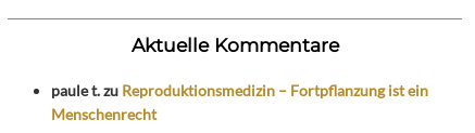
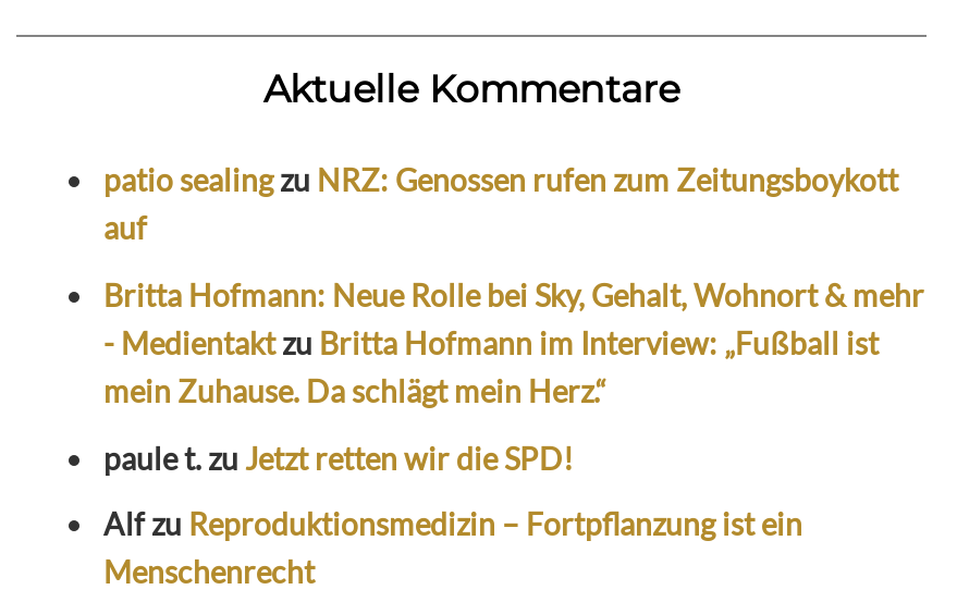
[51,81,428,100] paule t. zu Reproduktionsmedizin – Fortpflanzung ist ein -> [103,160,924,542] patio sealing zu NRZ: Genossen rufen zum Zeitungsboykott | auf | Britta Hofmann: Neue Rolle bei Sky, Gehalt, Wohnort & mehr | - Medientakt zu Britta Hofmann im Interview: „Fußball ist | mein Zuhause. Da schlägt mein Herz.“ | paule t. zu Jetzt retten wir die SPD! | Alf zu Reproduktionsmedizin – Fortpflanzung ist ein

